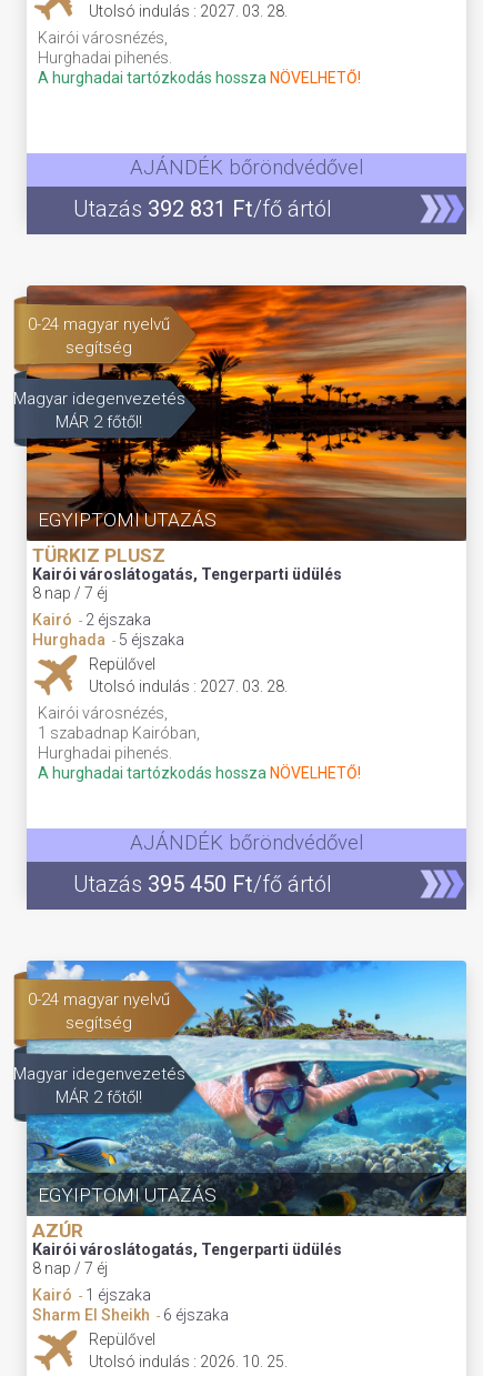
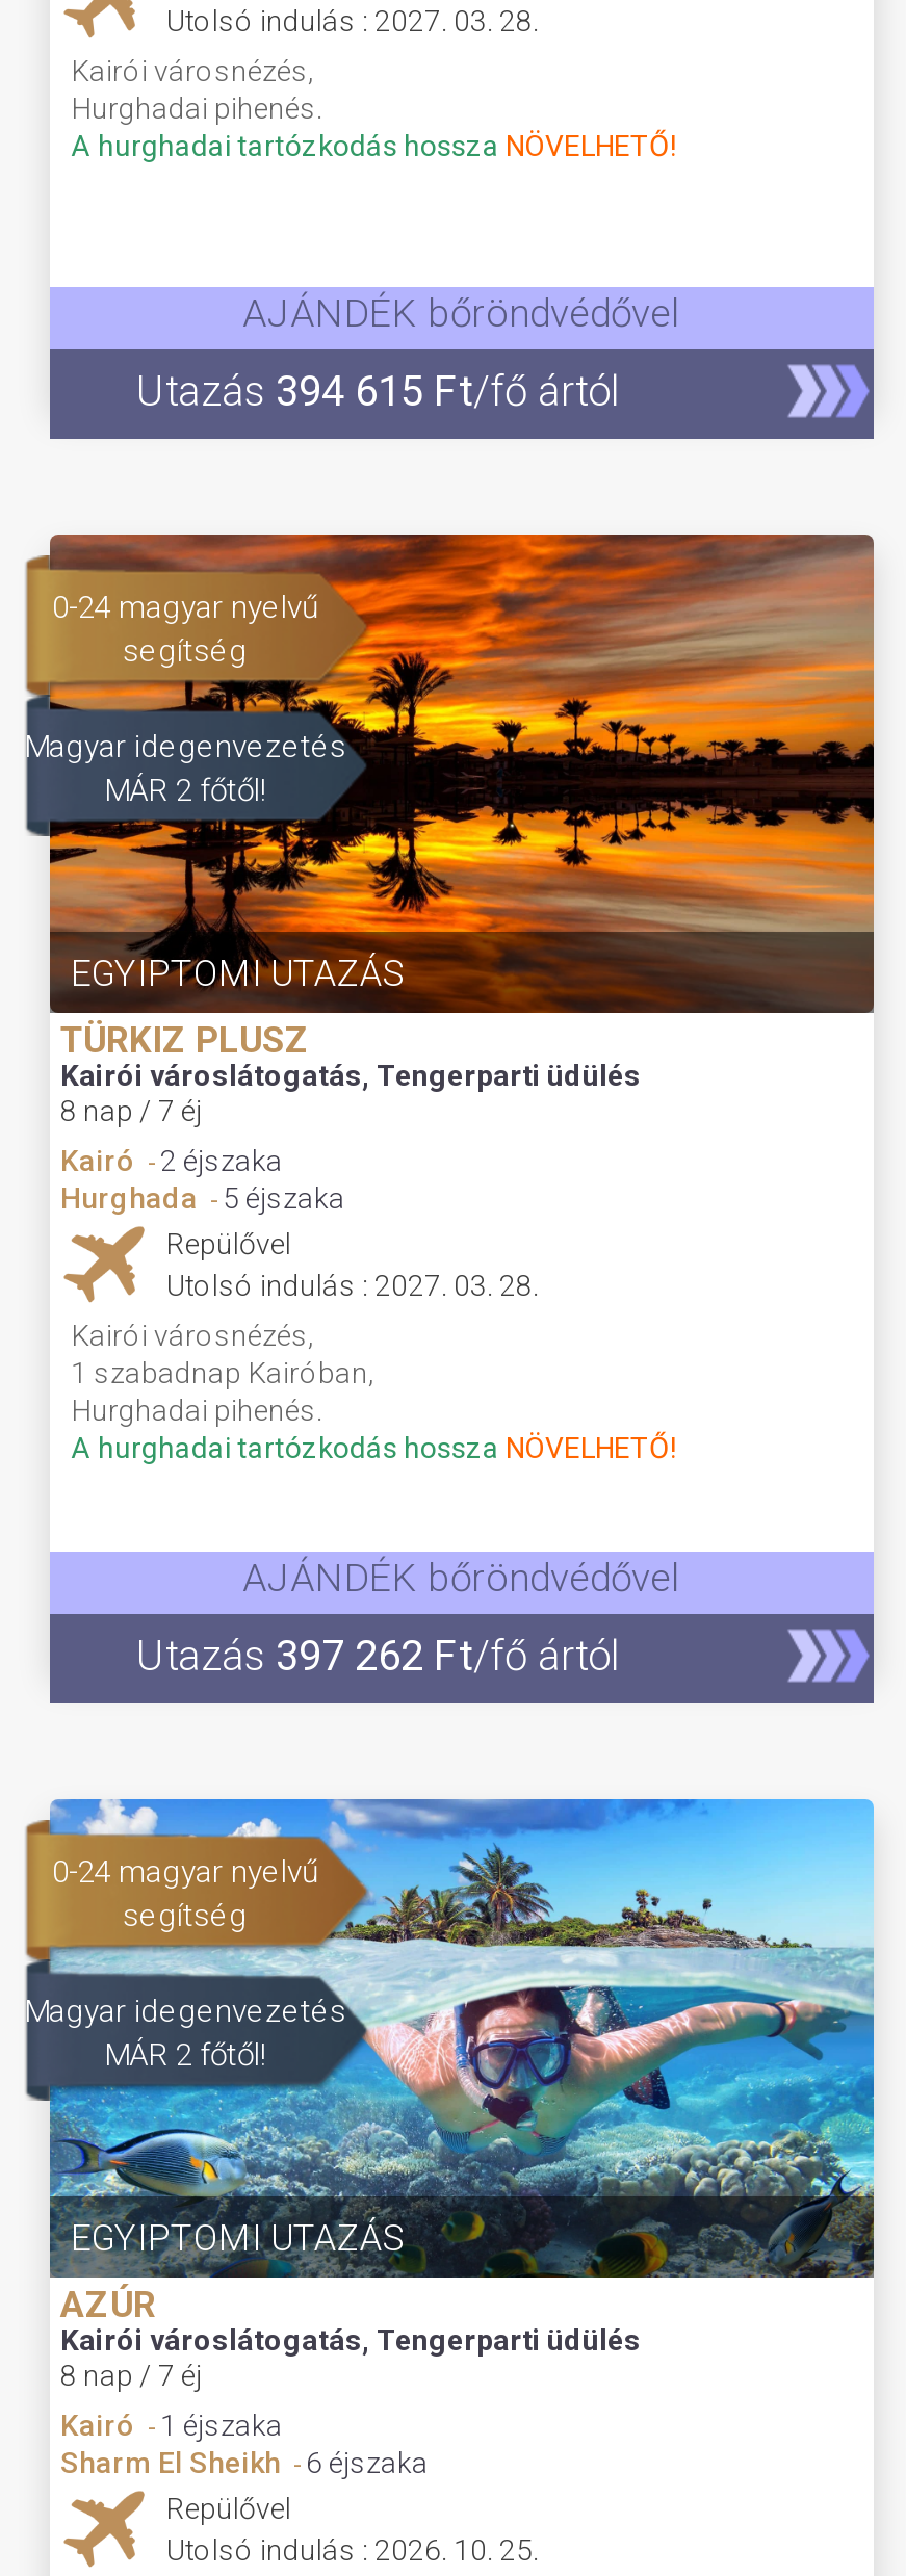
[73,195,331,222] Utazás 392 831 Ft/fő ártól -> [136,366,621,416] Utazás 394 615 Ft/fő ártól
[73,871,331,897] Utazás 395 450 Ft/fő ártól -> [136,1631,621,1681] Utazás 397 262 Ft/fő ártól

